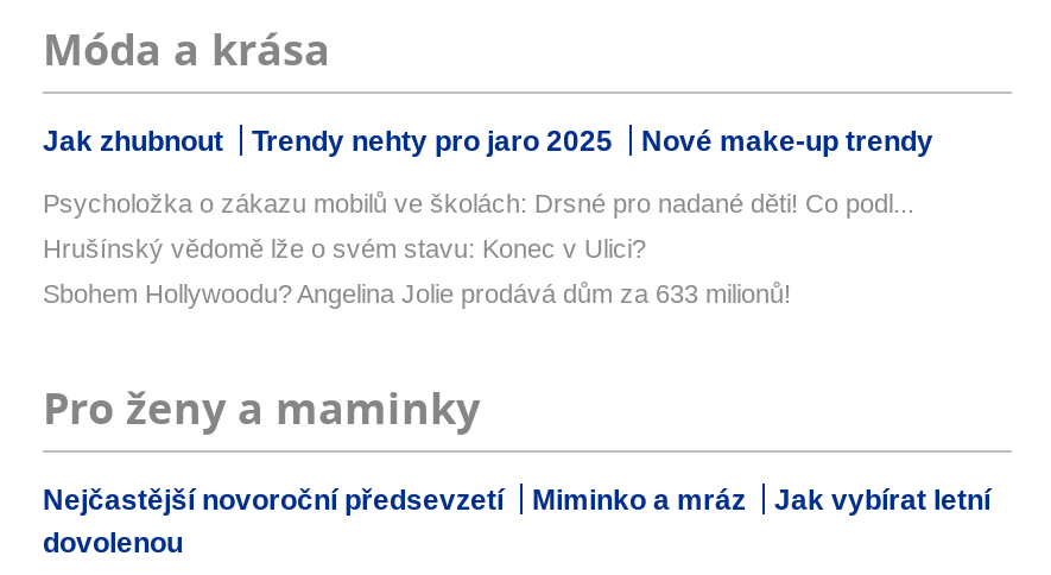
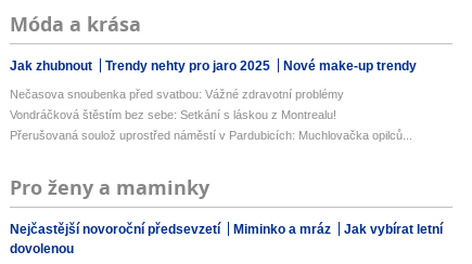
[43,191,914,219] Psycholožka o zákazu mobilů ve školách: Drsné pro nadané děti! Co podl... -> [10,87,344,100] Nečasova snoubenka před svatbou: Vážné zdravotní problémy
[43,236,646,264] Hrušínský vědomě lže o svém stavu: Konec v Ulici? -> [10,108,336,121] Vondráčková štěstím bez sebe: Setkání s láskou z Montrealu!
[43,281,791,309] Sbohem Hollywoodu? Angelina Jolie prodává dům za 633 milionů! -> [10,128,412,141] Přerušovaná soulož uprostřed náměstí v Pardubicích: Muchlovačka opilců...

